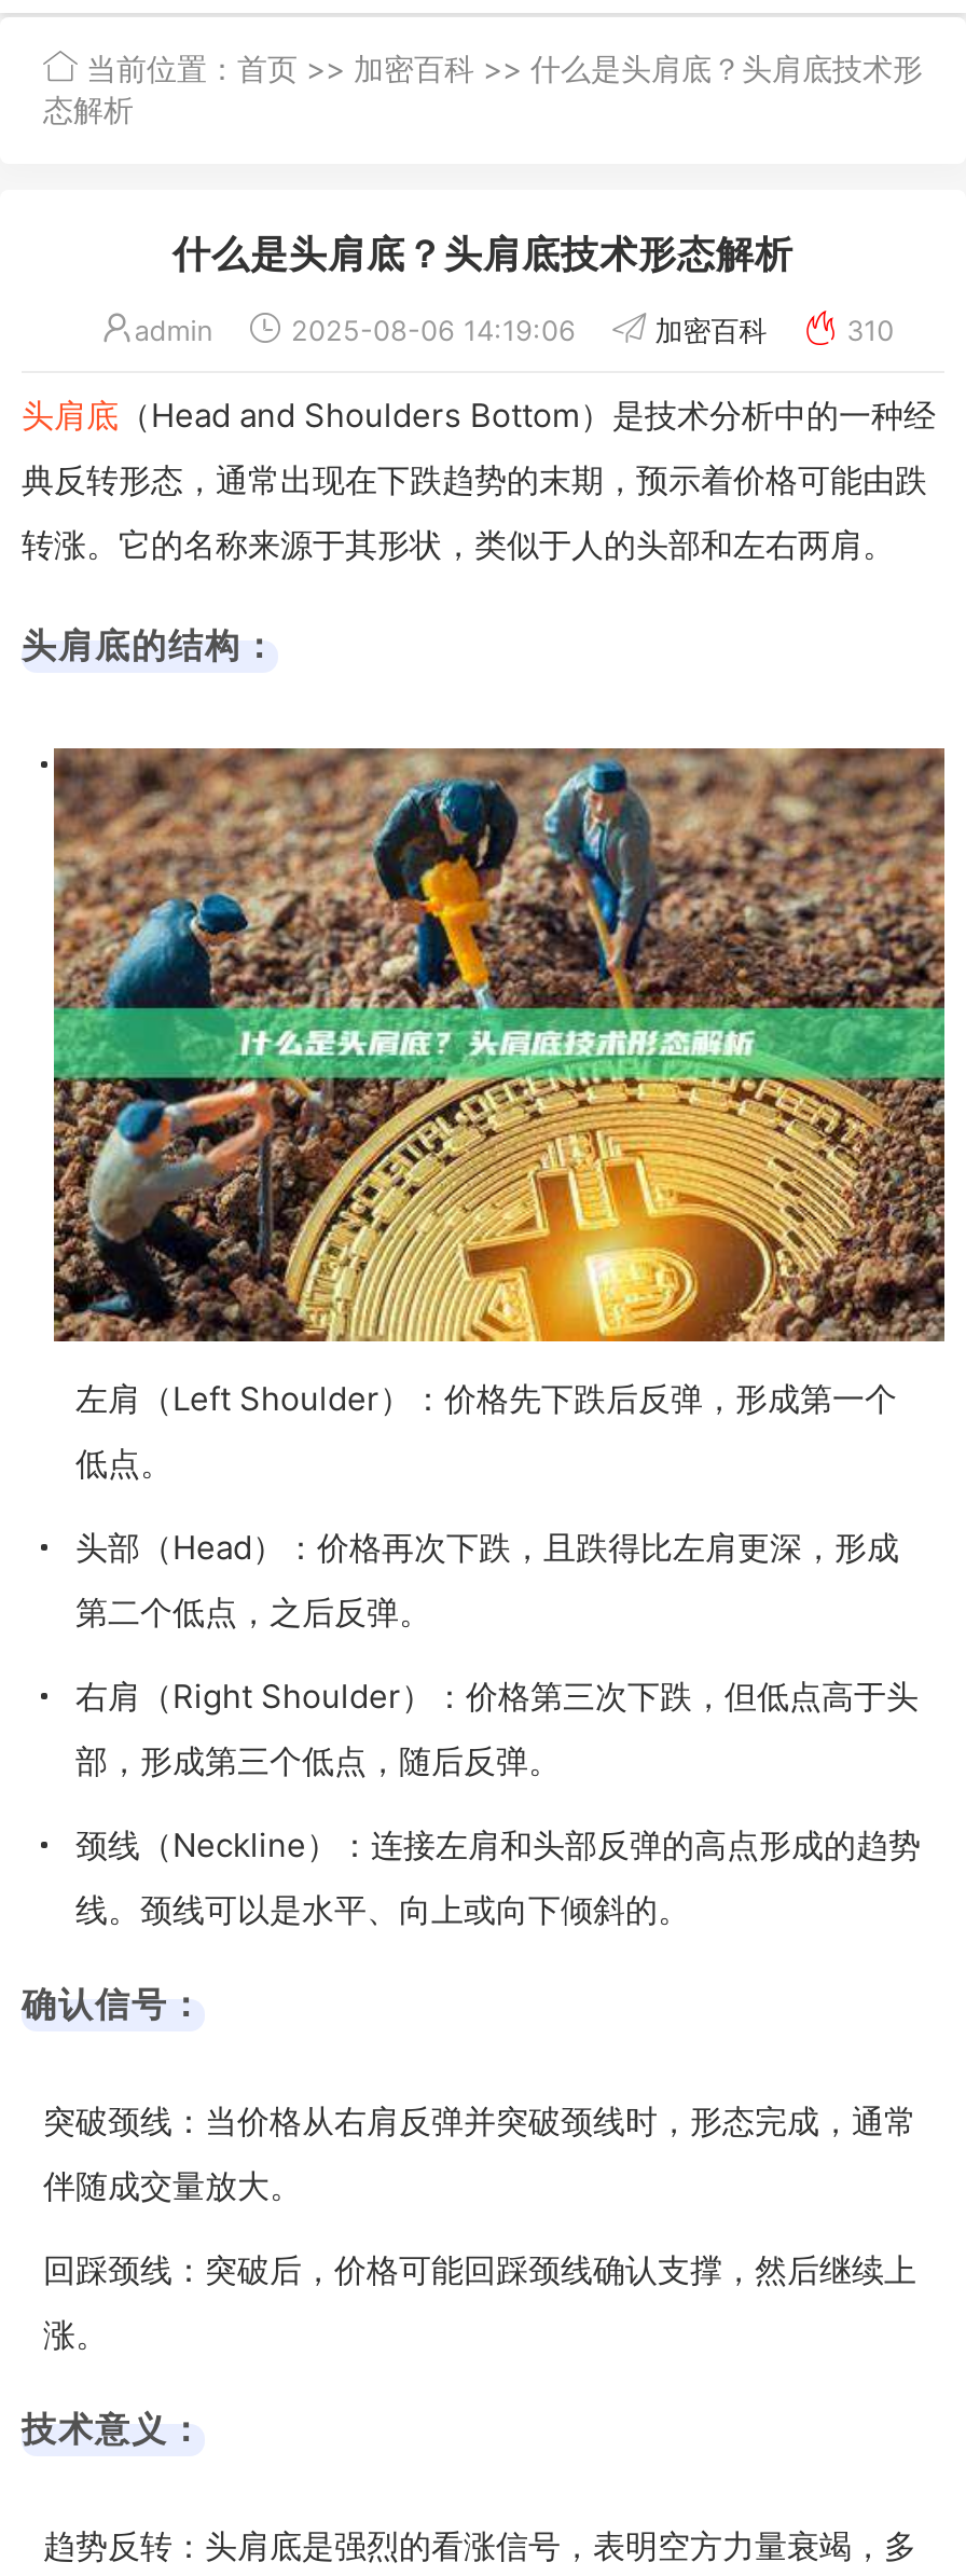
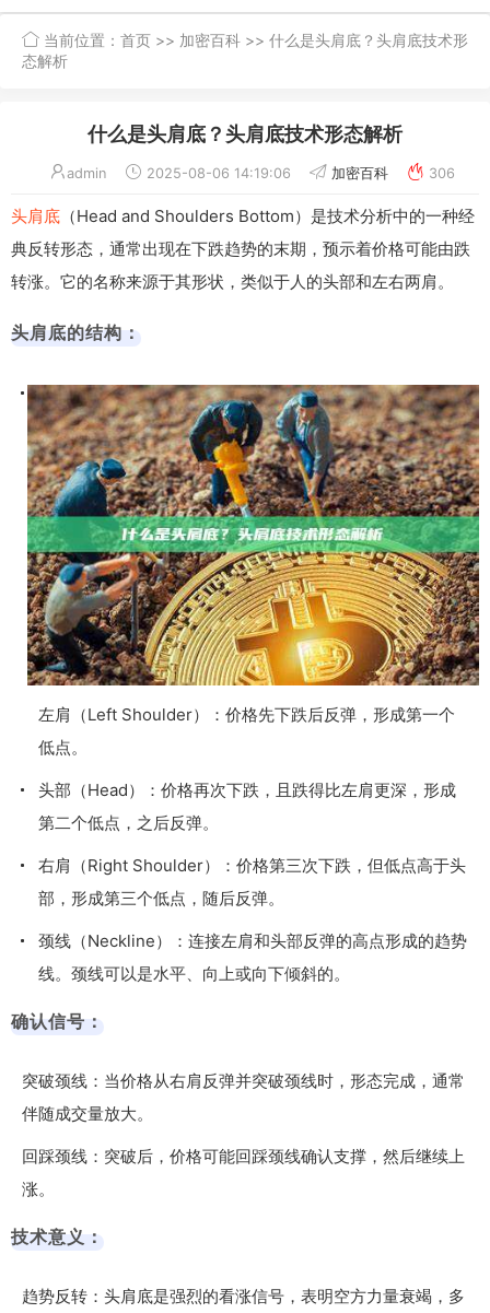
[838,316,894,348] 310 -> [424,165,455,182] 306

